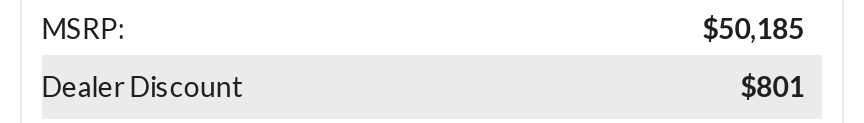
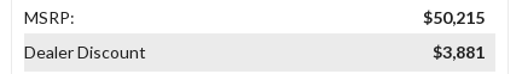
[702,11,822,45] $50,185 -> [423,7,496,27] $50,215
[740,69,822,103] $801 -> [433,41,496,62] $3,881

